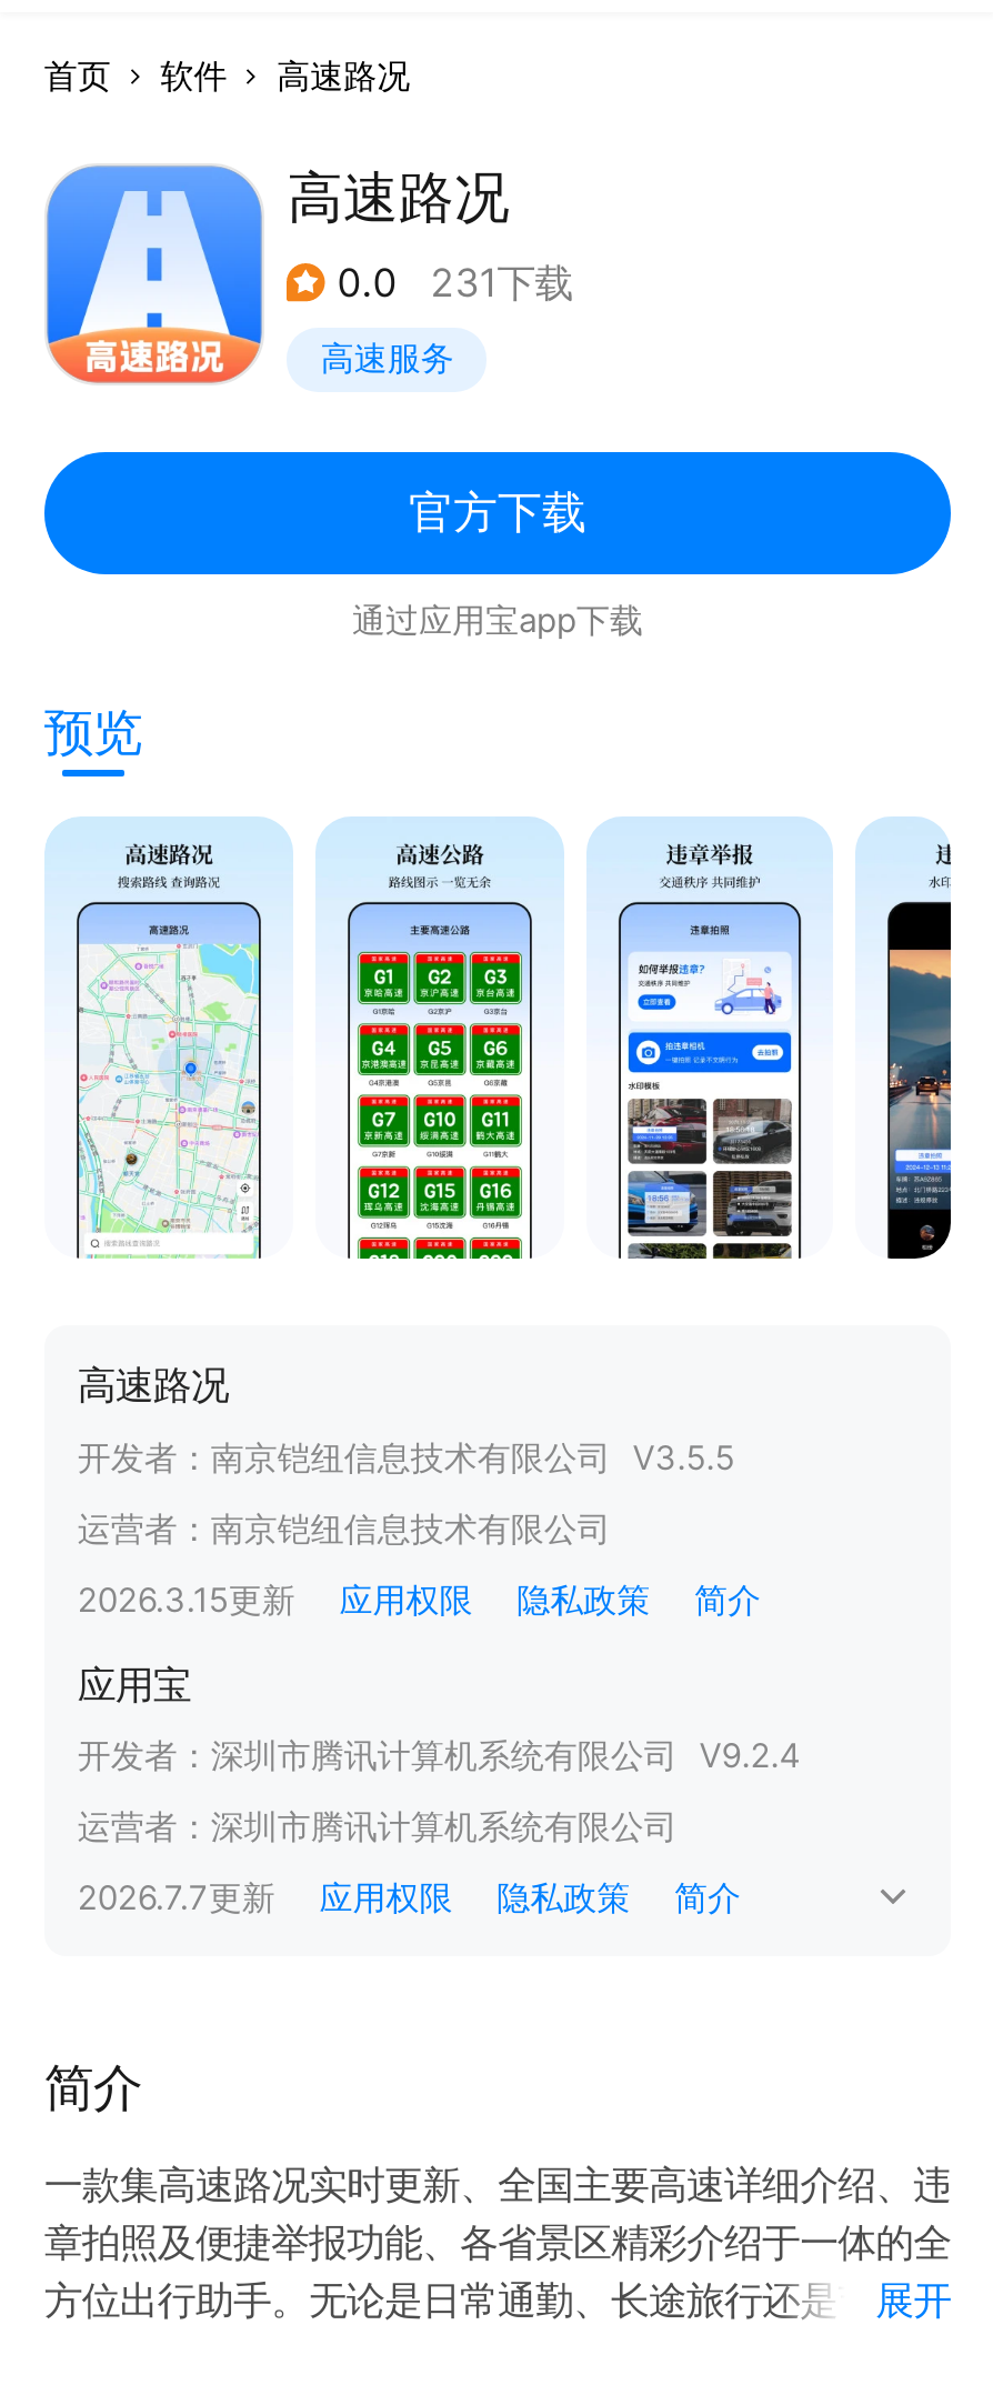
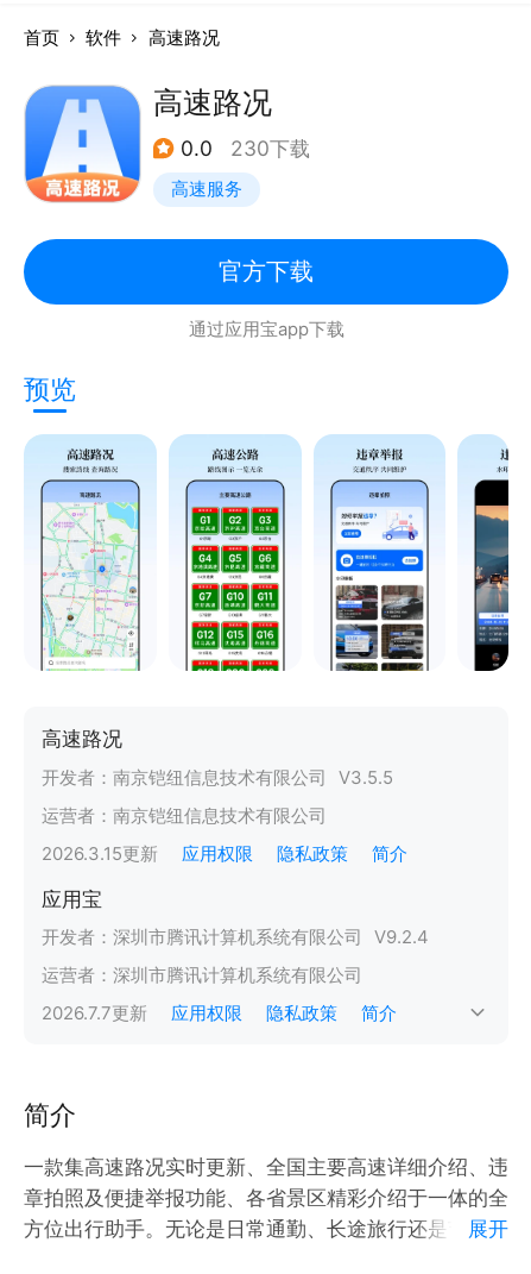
[337,259,572,306] 0.0 231下载 -> [180,136,310,161] 0.0 230下载

